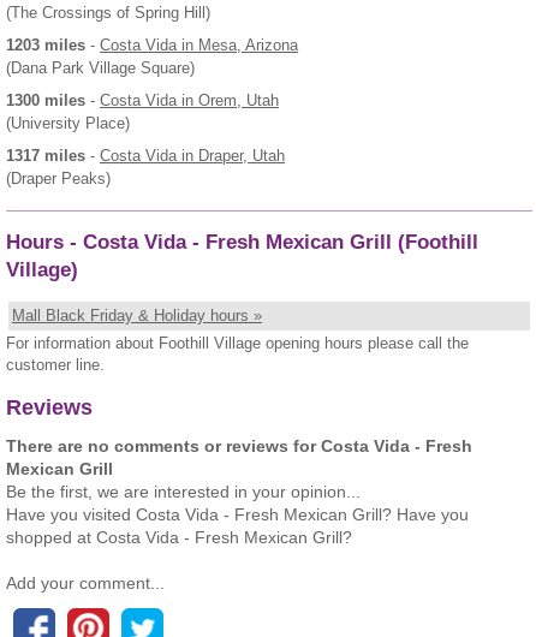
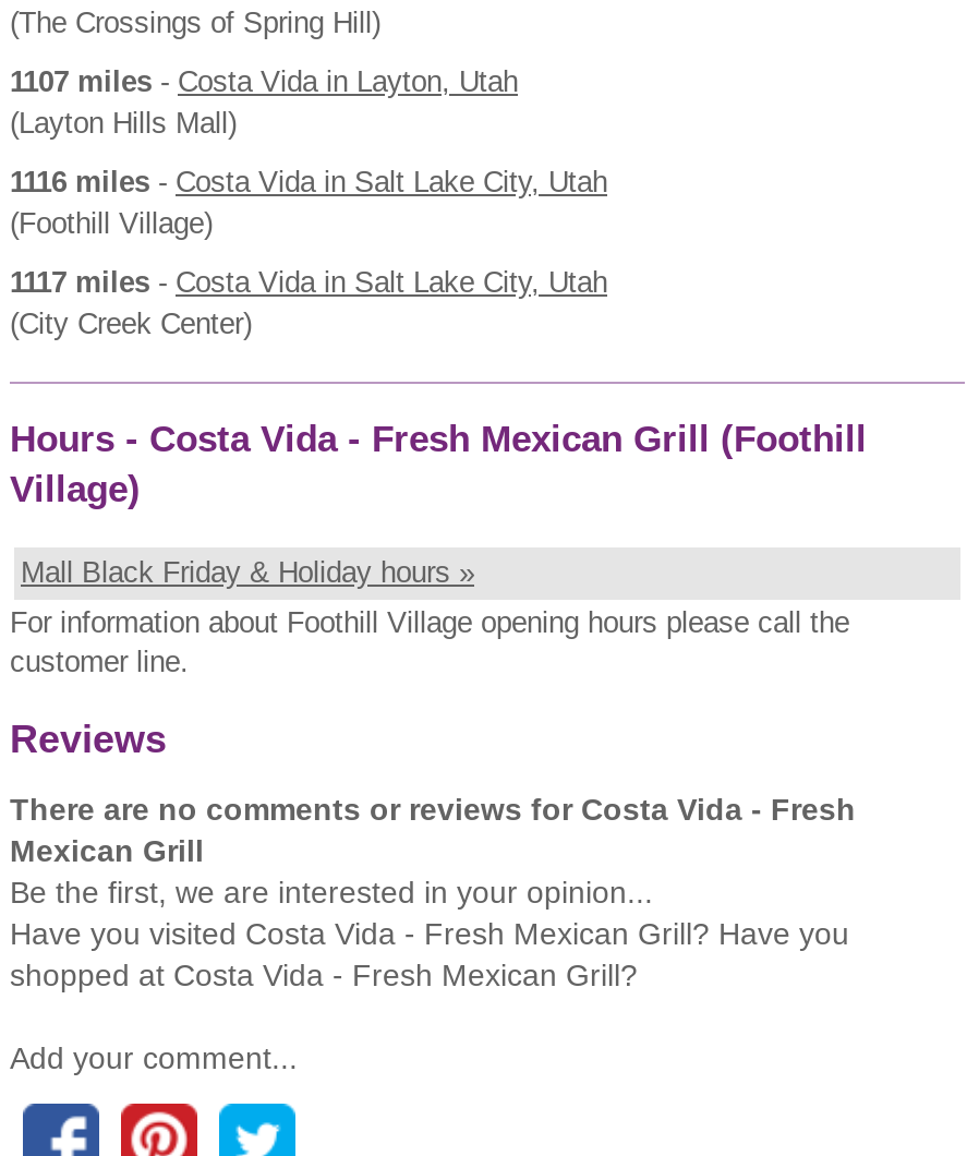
[6,36,298,76] 1203 miles - Costa Vida in Mesa, Arizona | (Dana Park Village Square) -> [10,65,518,139] 1107 miles - Costa Vida in Layton, Utah | (Layton Hills Mall)
[6,91,279,132] 1300 miles - Costa Vida in Orem, Utah | (University Place) -> [10,165,607,239] 1116 miles - Costa Vida in Salt Lake City, Utah | (Foothill Village)
[6,146,285,187] 1317 miles - Costa Vida in Draper, Utah | (Draper Peaks) -> [10,265,607,339] 1117 miles - Costa Vida in Salt Lake City, Utah | (City Creek Center)

